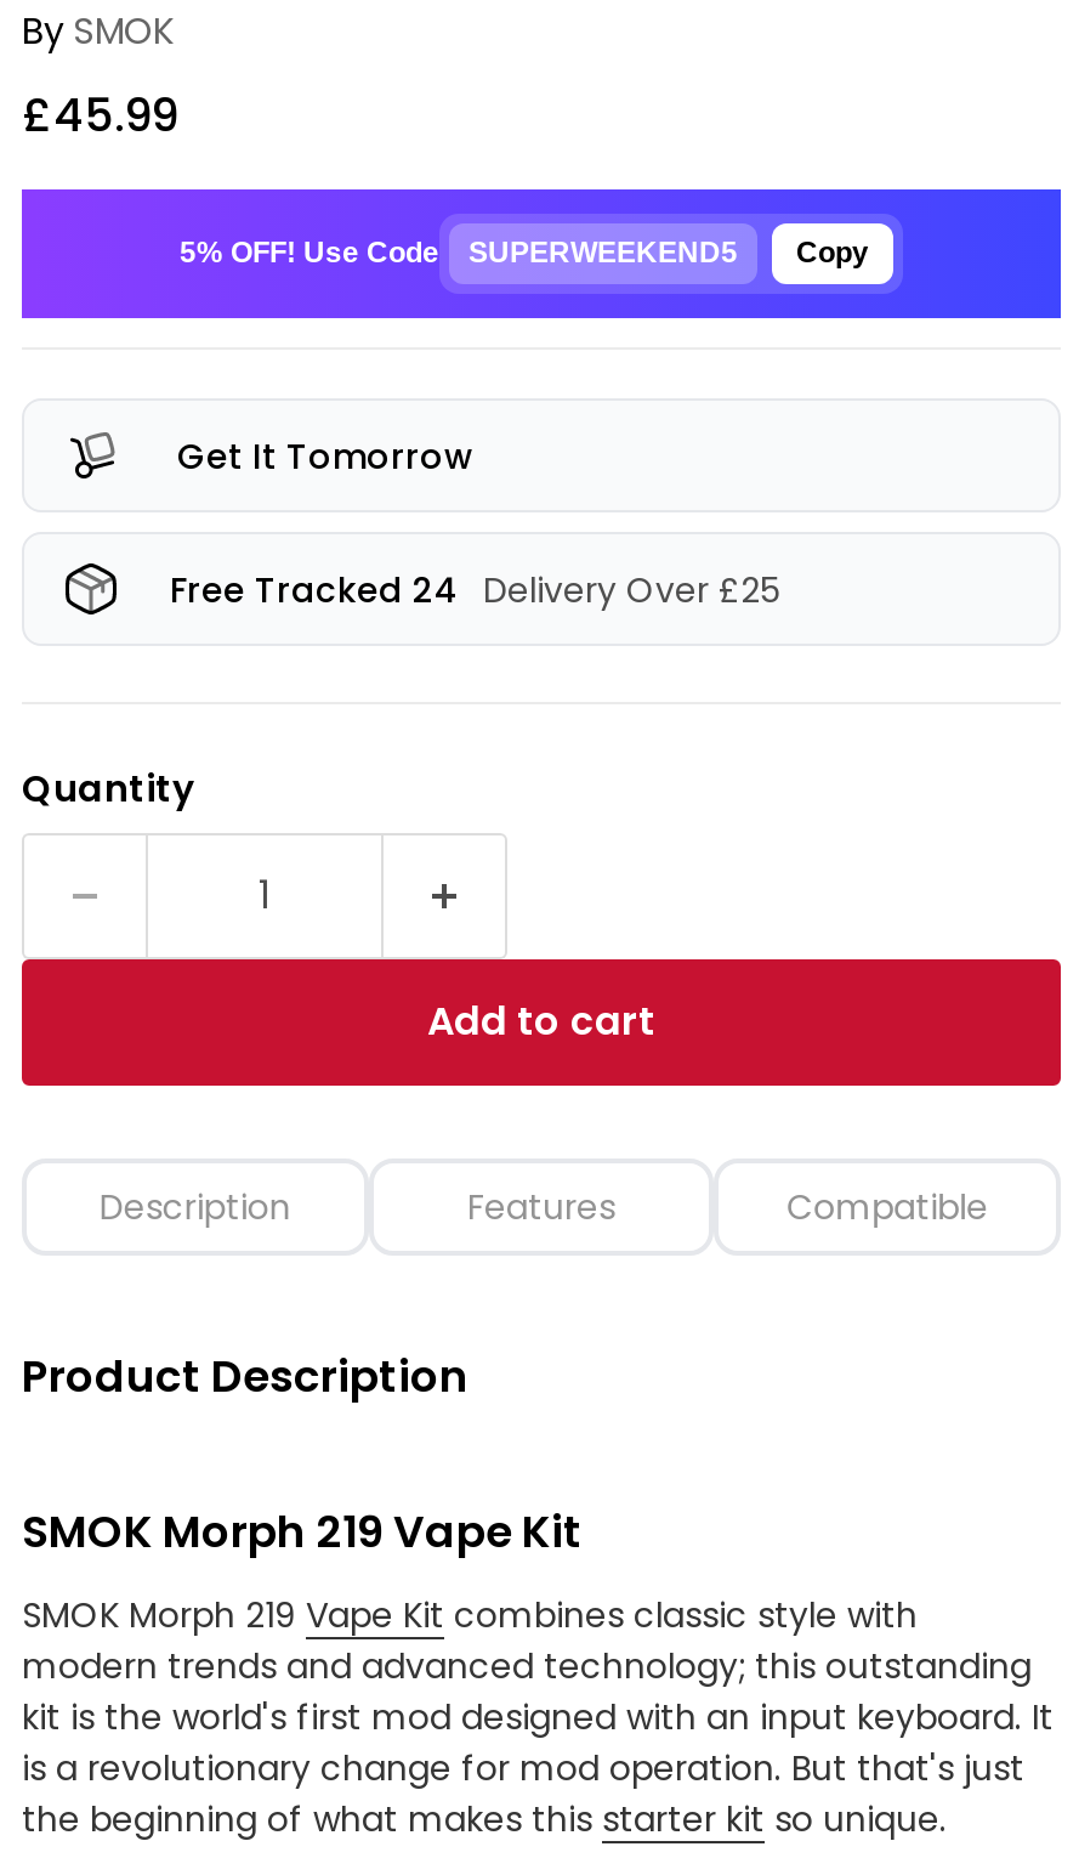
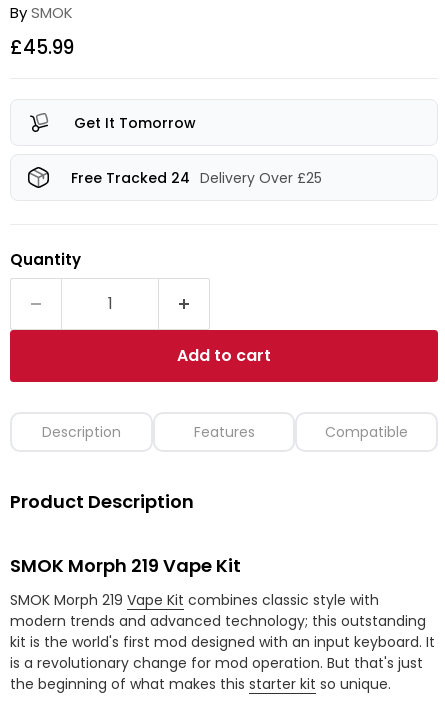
[19,187,1063,321] [image] | 5% OFF! Use Code | SUPERWEEKEND5 | Copy -> none

